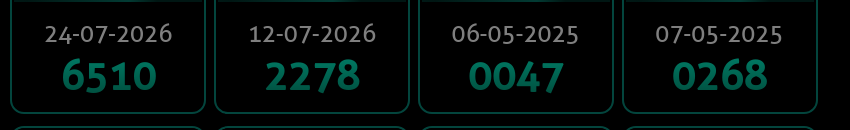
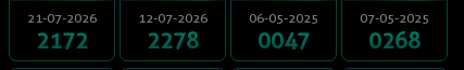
[44,20,172,48] 24-07-2026 -> [27,11,97,26] 21-07-2026
[60,52,156,100] 6510 -> [36,28,88,54] 2172

